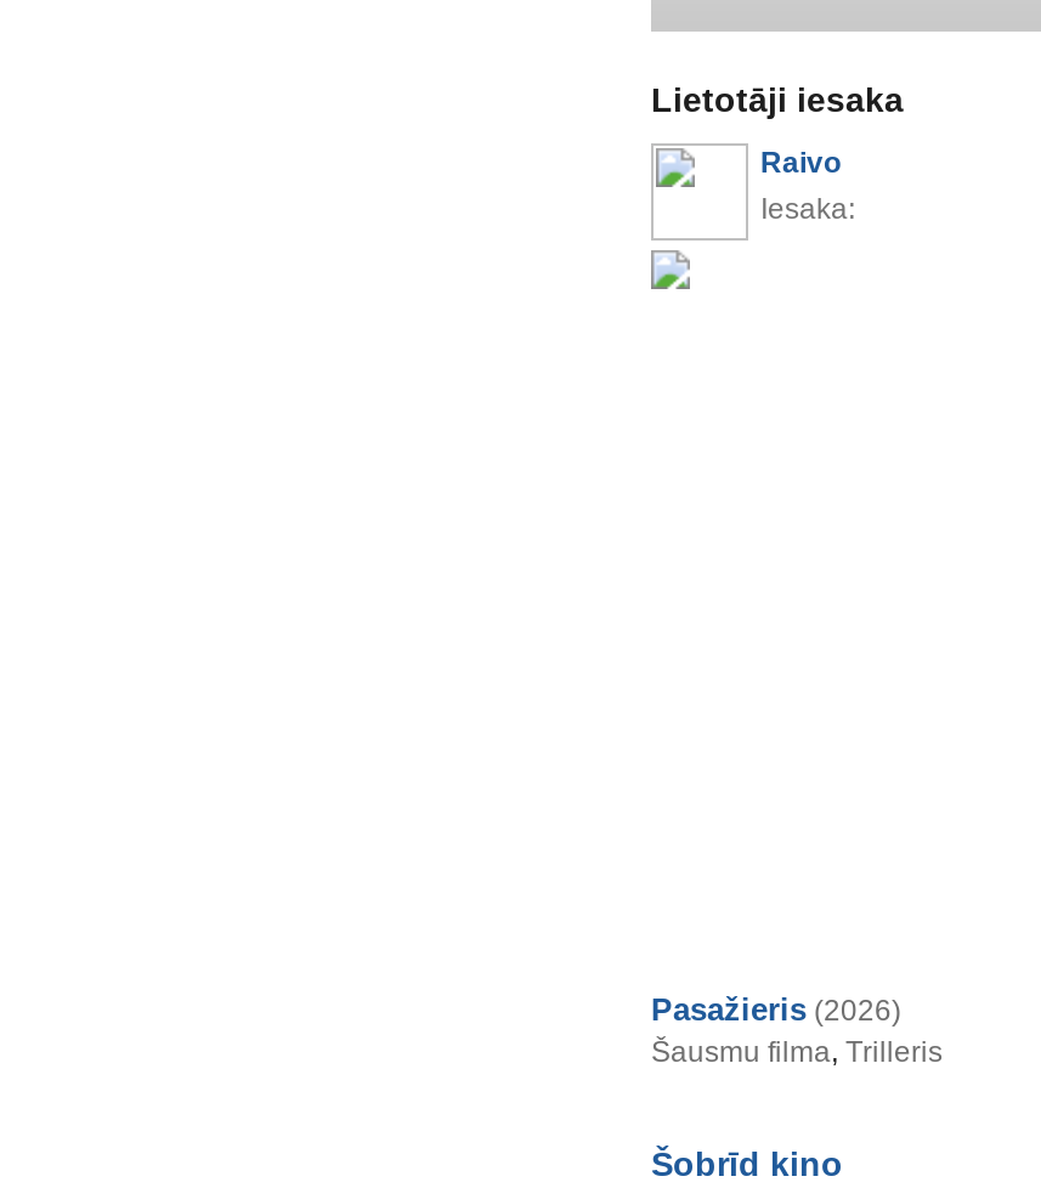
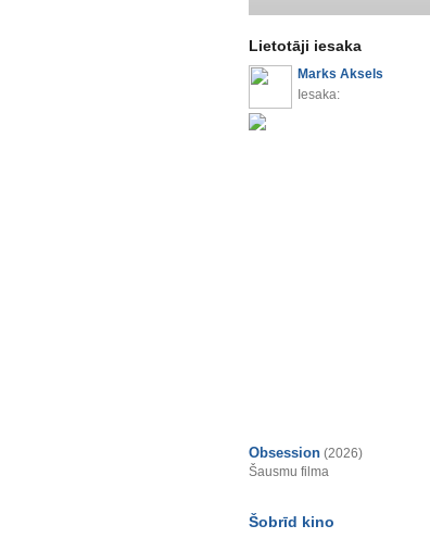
[760,146,841,180] Raivo -> [298,66,383,82] Marks Aksels
[651,991,943,1069] Pasažieris (2026) | Šausmu filma, Trilleris -> [249,445,363,479] Obsession (2026) | Šausmu filma

